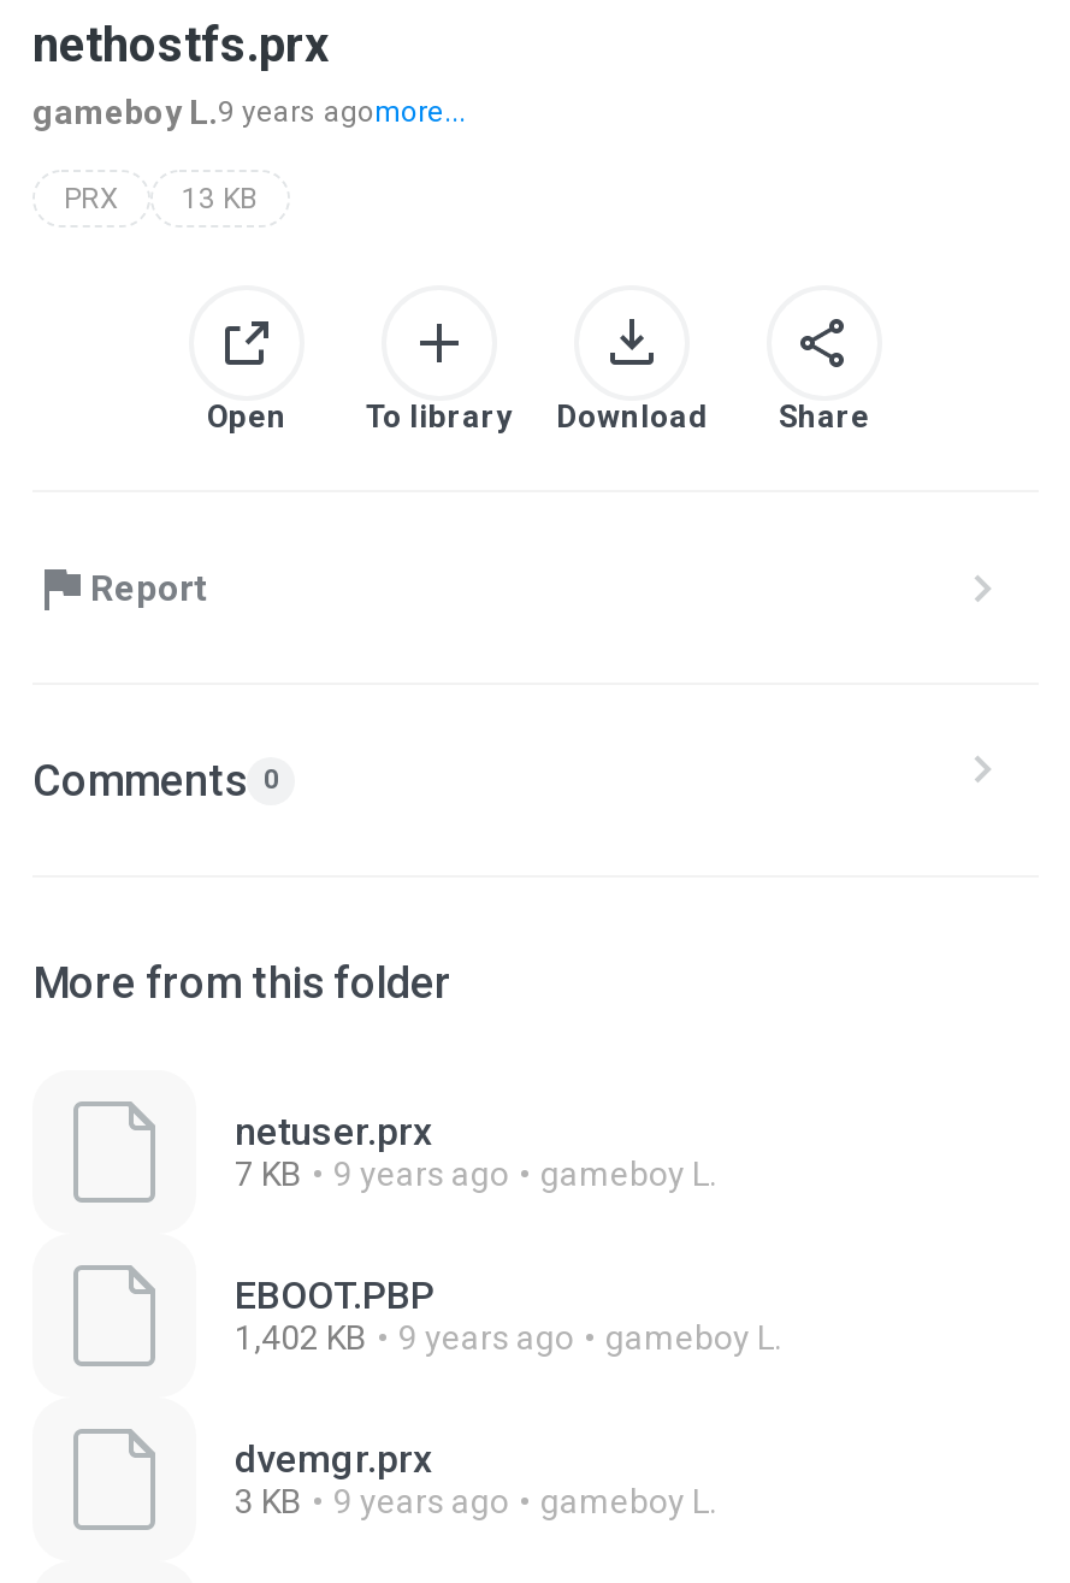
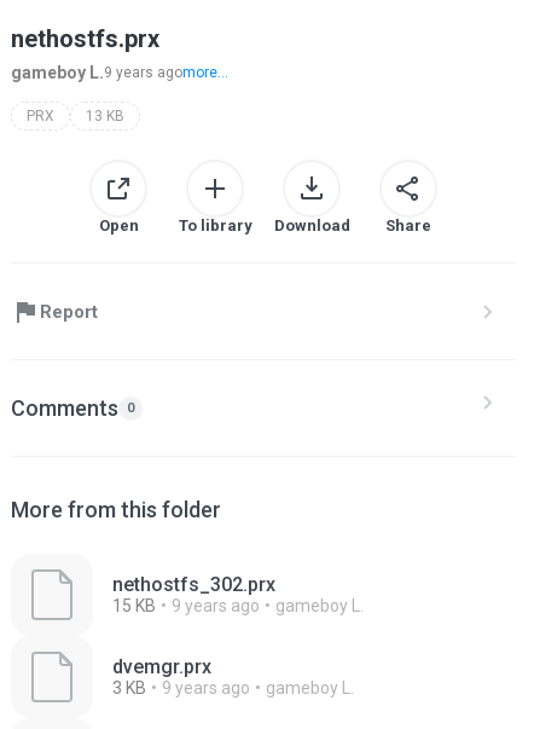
[235,1109,716,1357] netuser.prx | 7 KB | 9 years ago | gameboy L. | EBOOT.PBP | 1,402 KB -> [112,573,275,615] nethostfs_302.prx | 15 KB

